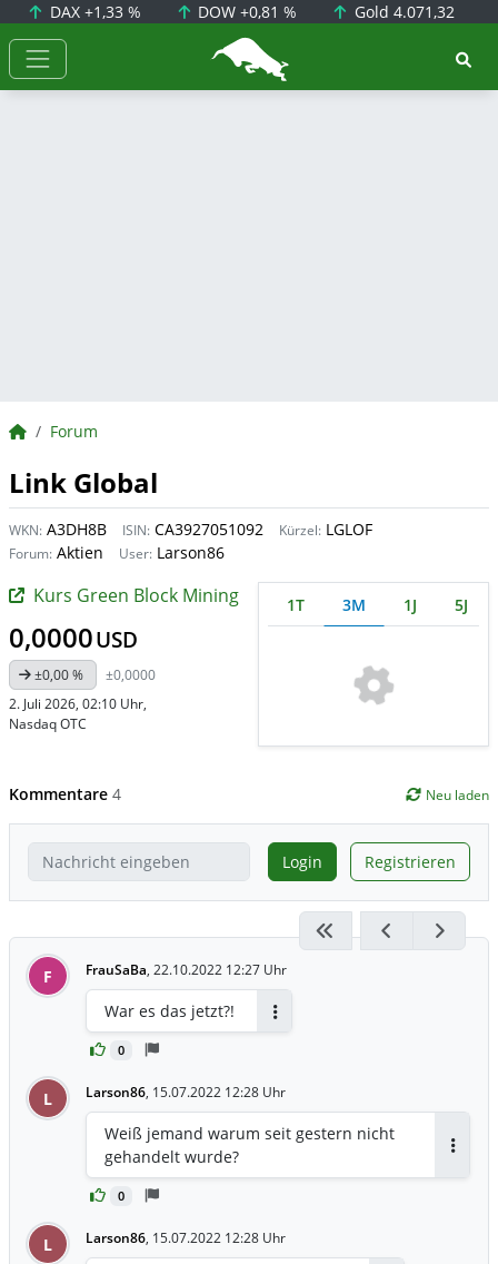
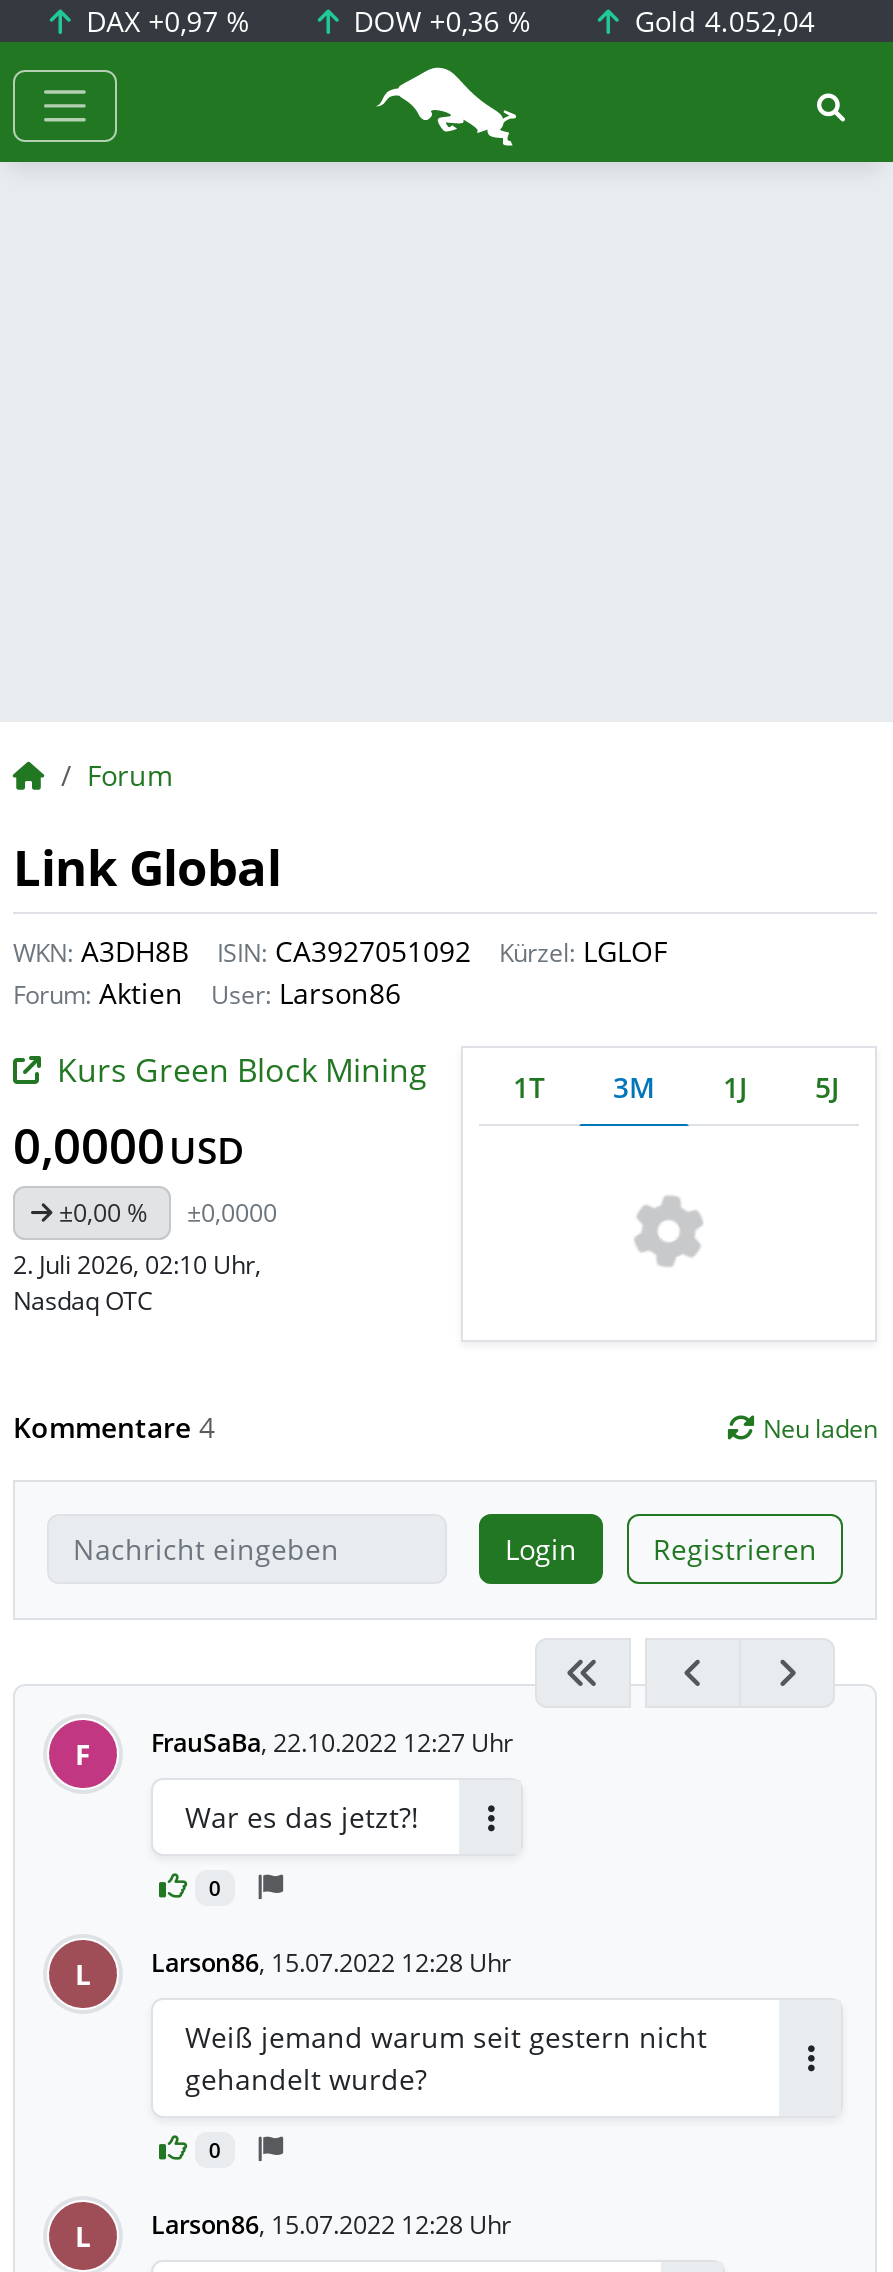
[45,1,141,22] DAX +1,33 % -> [78,2,250,40] DAX +0,97 %
[194,1,297,22] DOW +0,81 % -> [345,2,531,40] DOW +0,36 %
[350,1,455,22] Gold 4.071,32 -> [627,2,815,40] Gold 4.052,04

